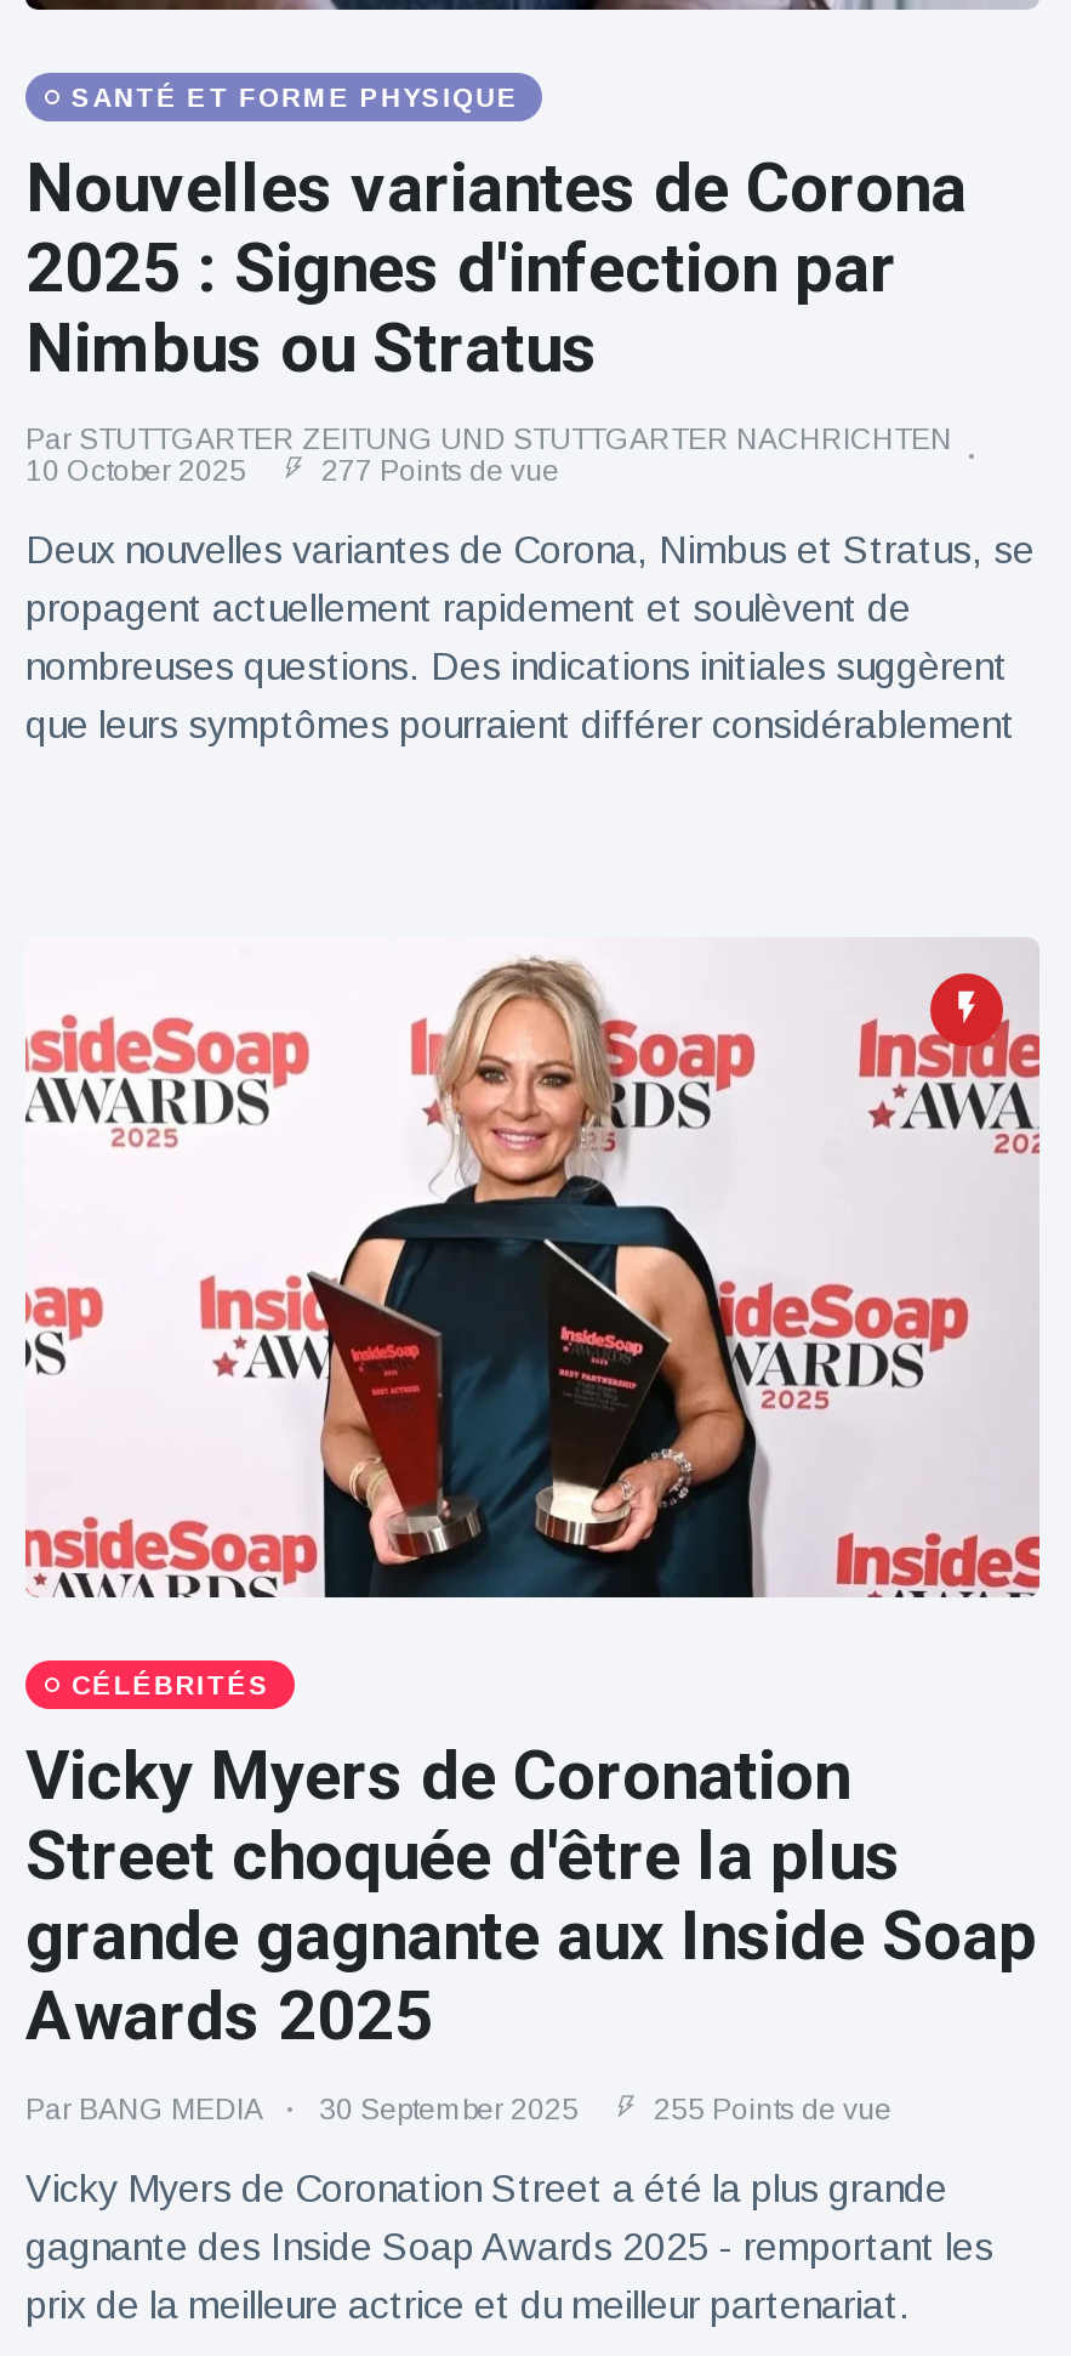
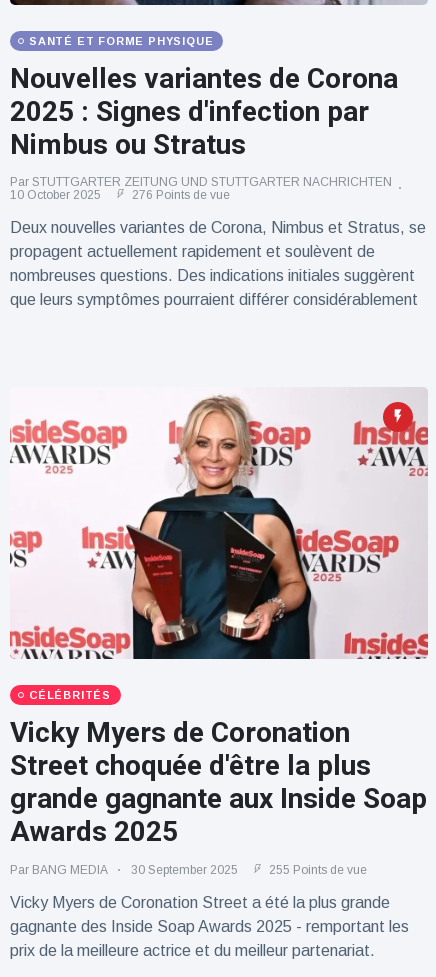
[25,456,559,490] 10 October 2025 277 Points de vue -> [10,188,230,202] 10 October 2025 276 Points de vue

